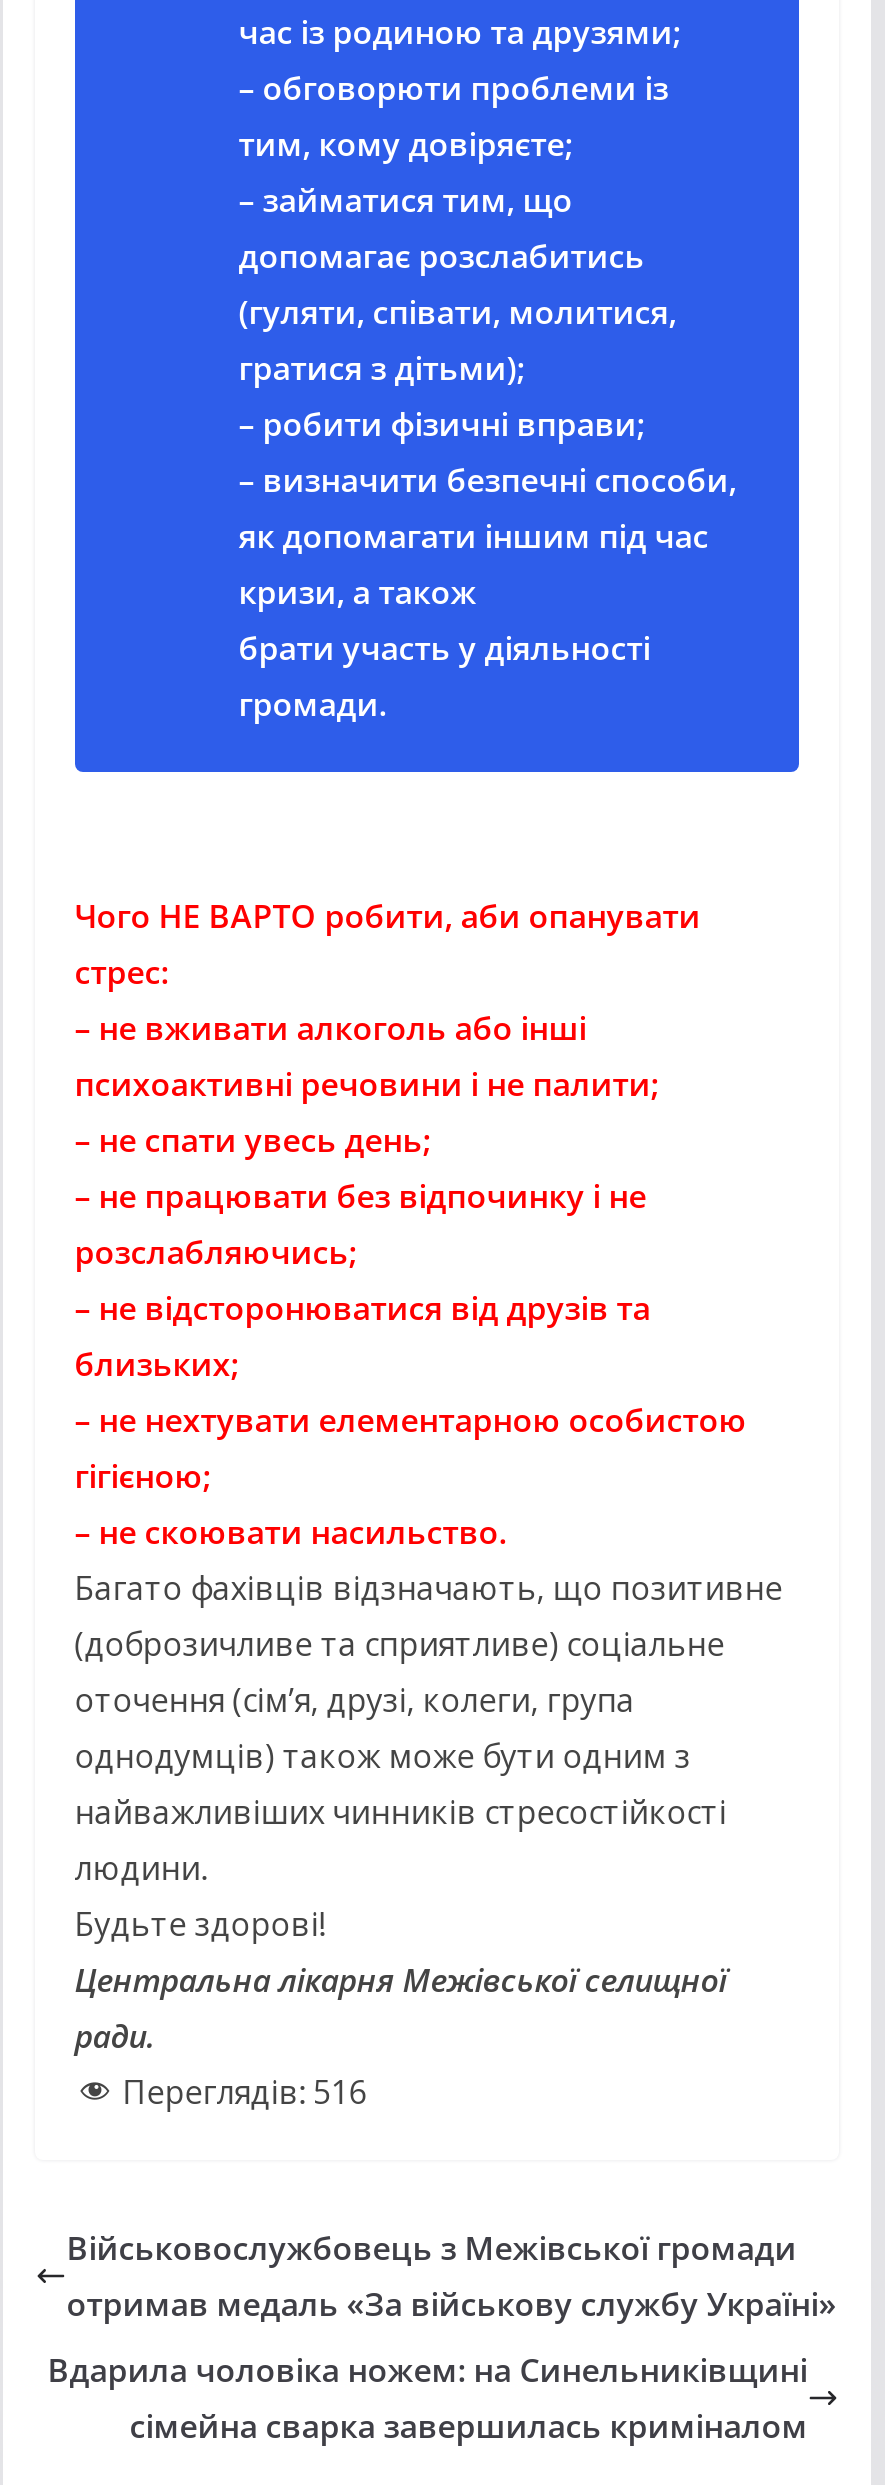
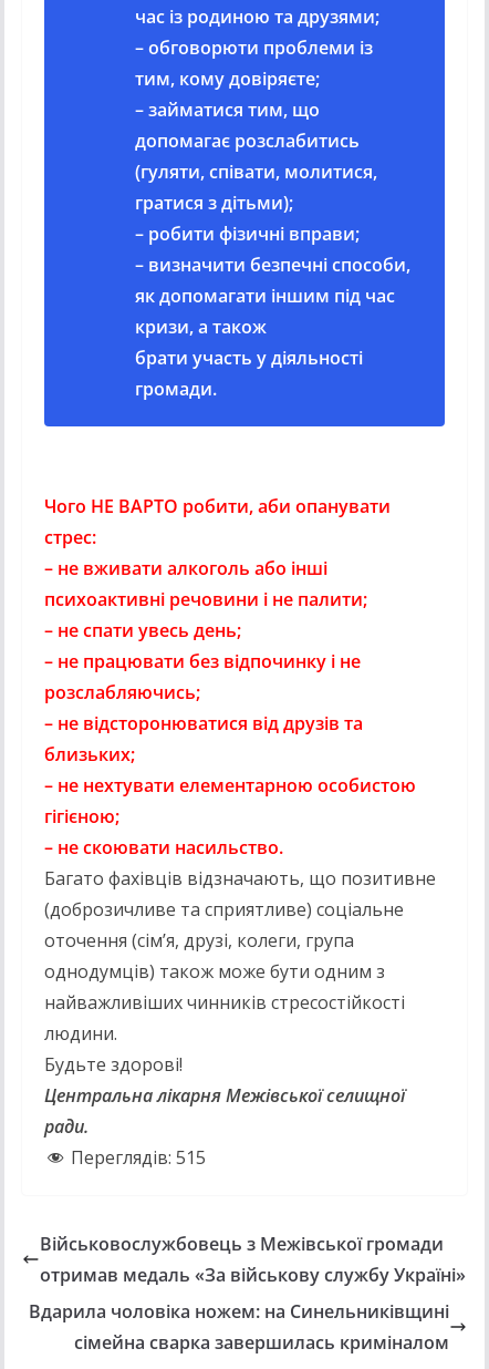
[122,2069,366,2113] Переглядів: 516 -> [70,1146,205,1170] Переглядів: 515

